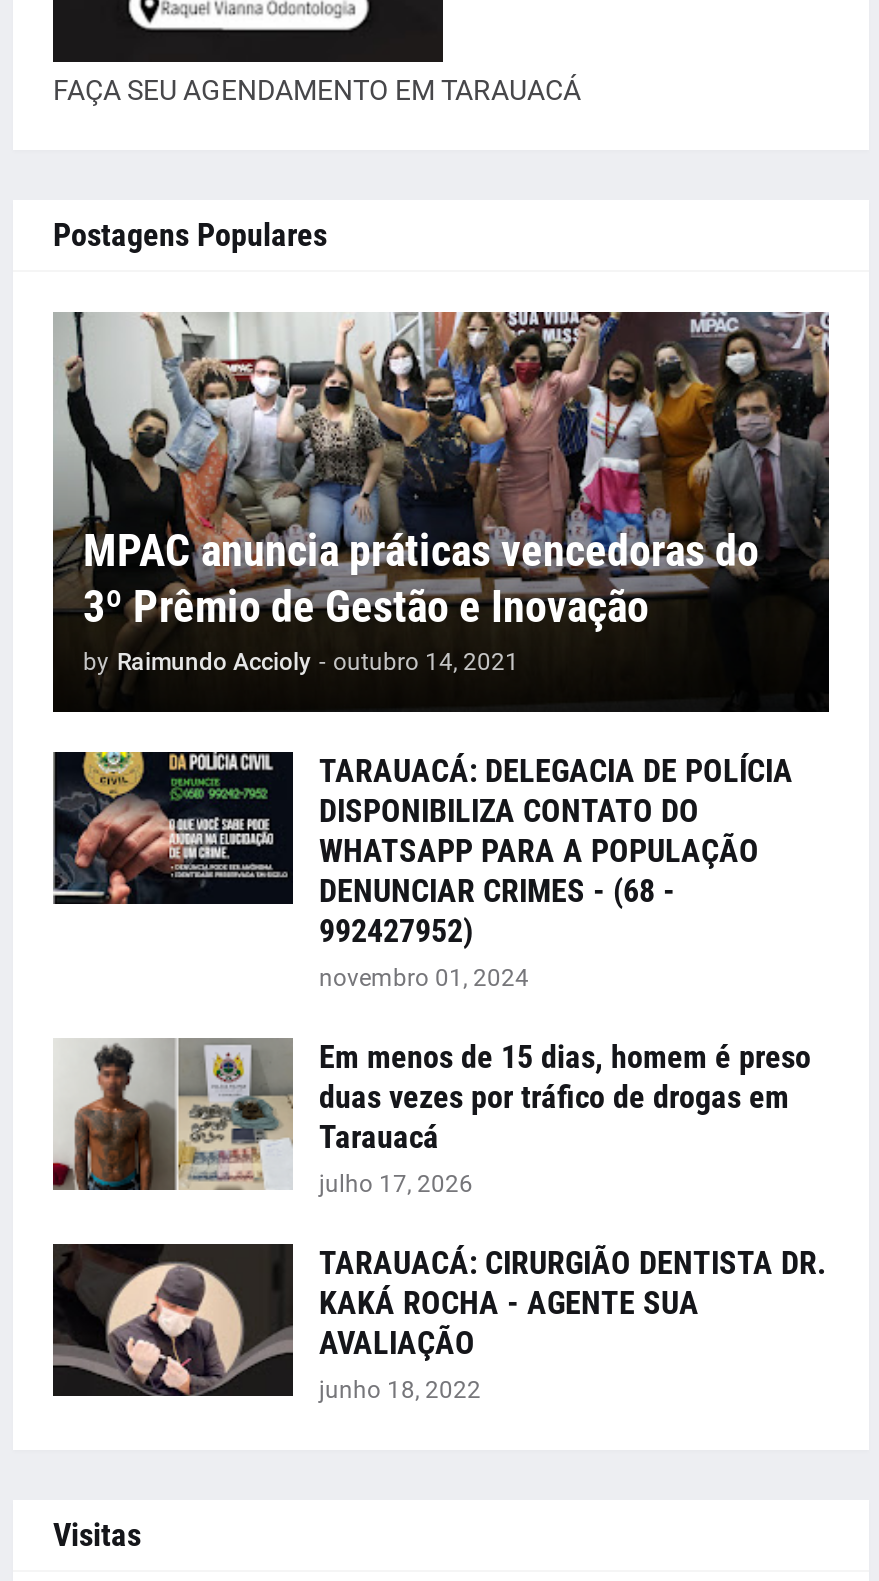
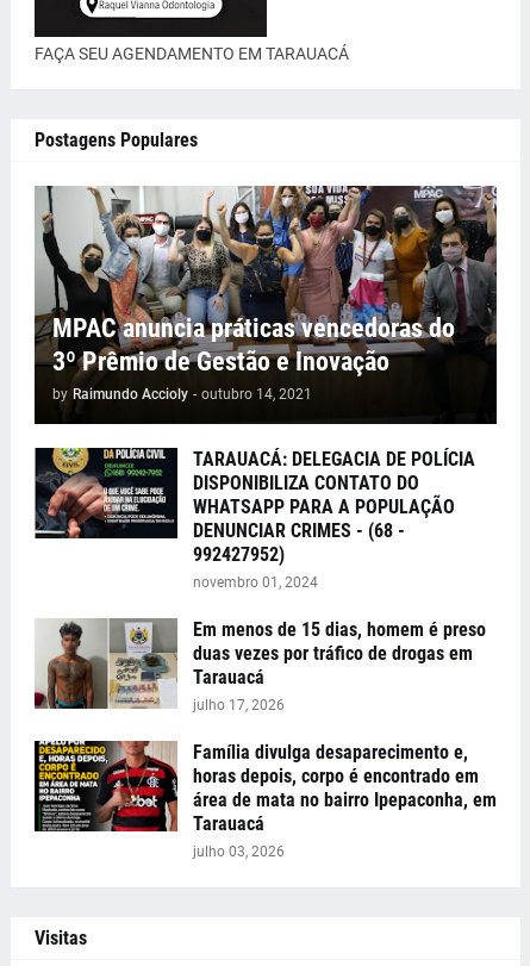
[53,1242,827,1404] [image] | TARAUACÁ: CIRURGIÃO DENTISTA DR. | KAKÁ ROCHA - AGENTE SUA | AVALIAÇÃO | junho 18, 2022 -> [36,740,497,860] [image] | Família divulga desaparecimento e, | horas depois, corpo é encontrado em | área de mata no bairro Ipepaconha, em | Tarauacá | julho 03, 2026

